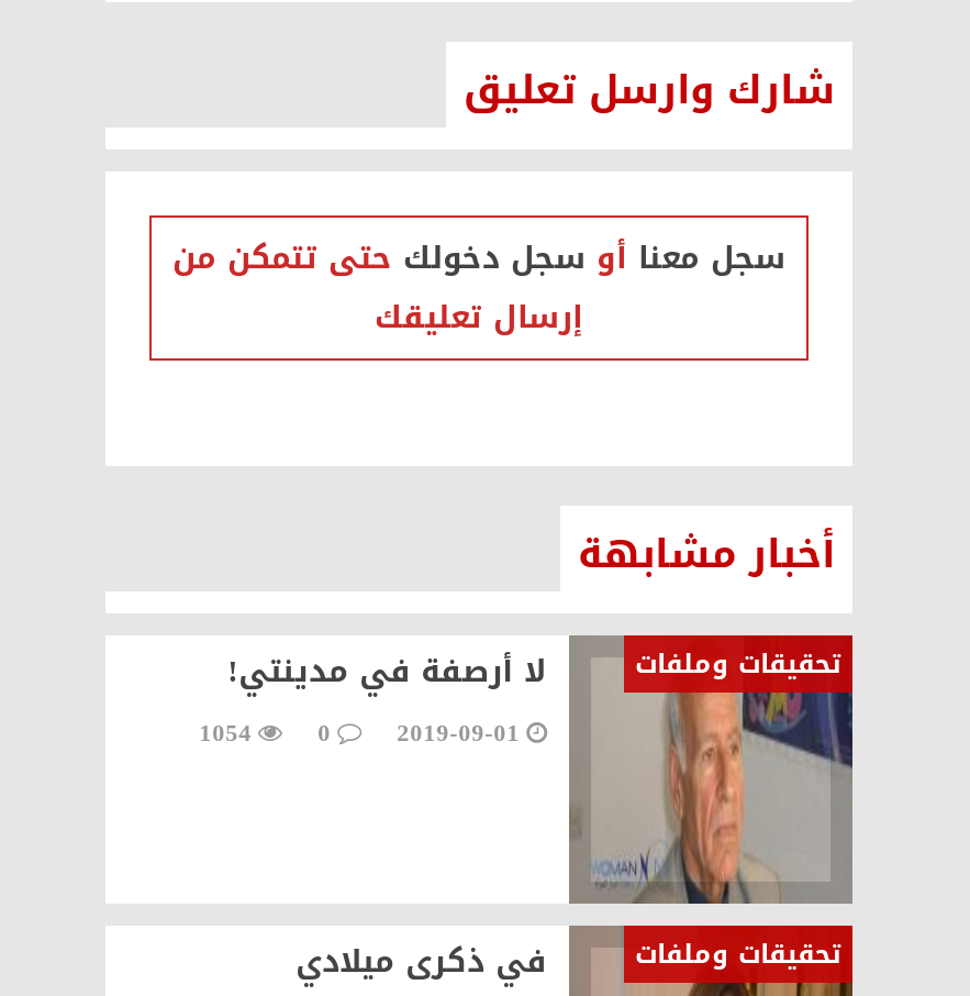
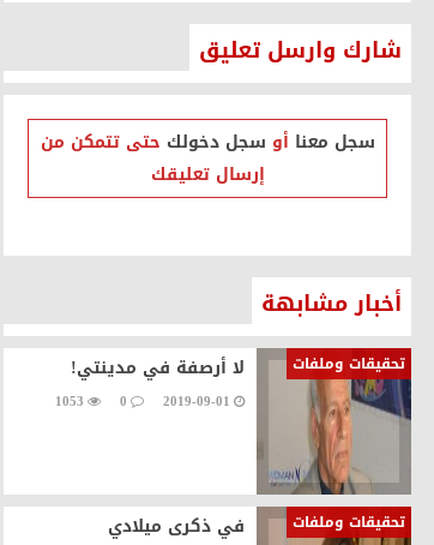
[199,711,520,757] 1054 0 2019-09-01 -> [55,389,230,415] 1053 0 2019-09-01

